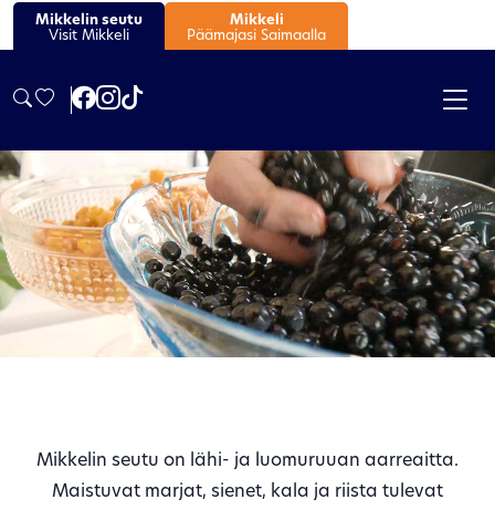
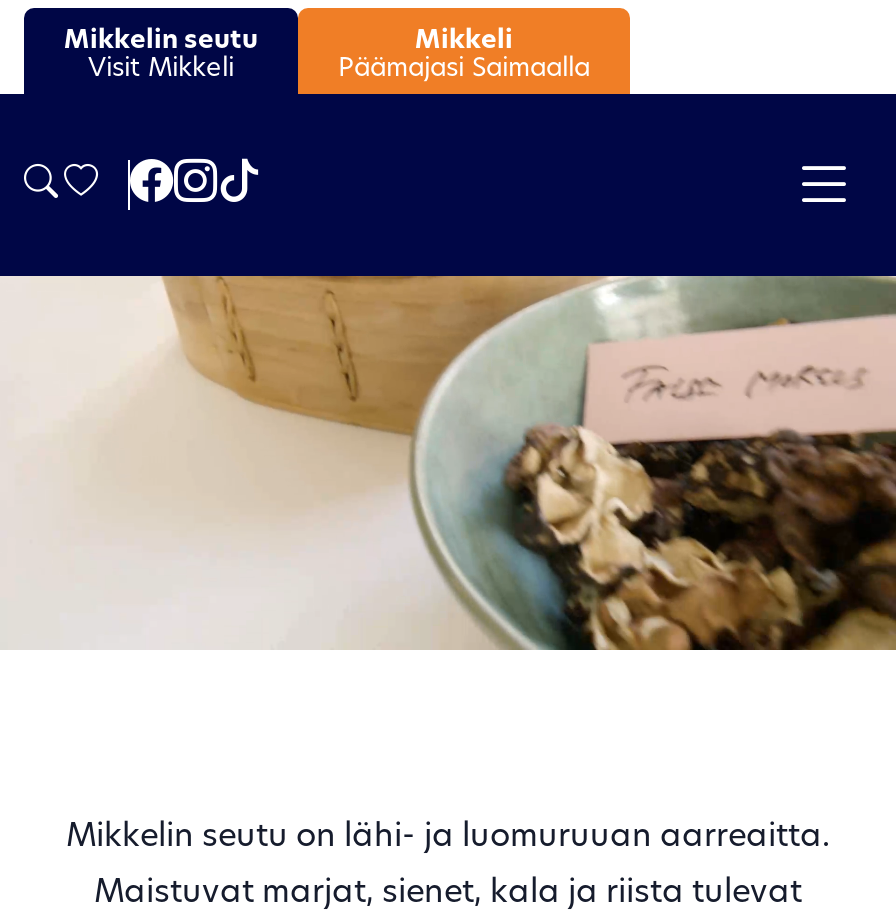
[3,149,492,358] [image] -> [6,274,890,652] [image]

